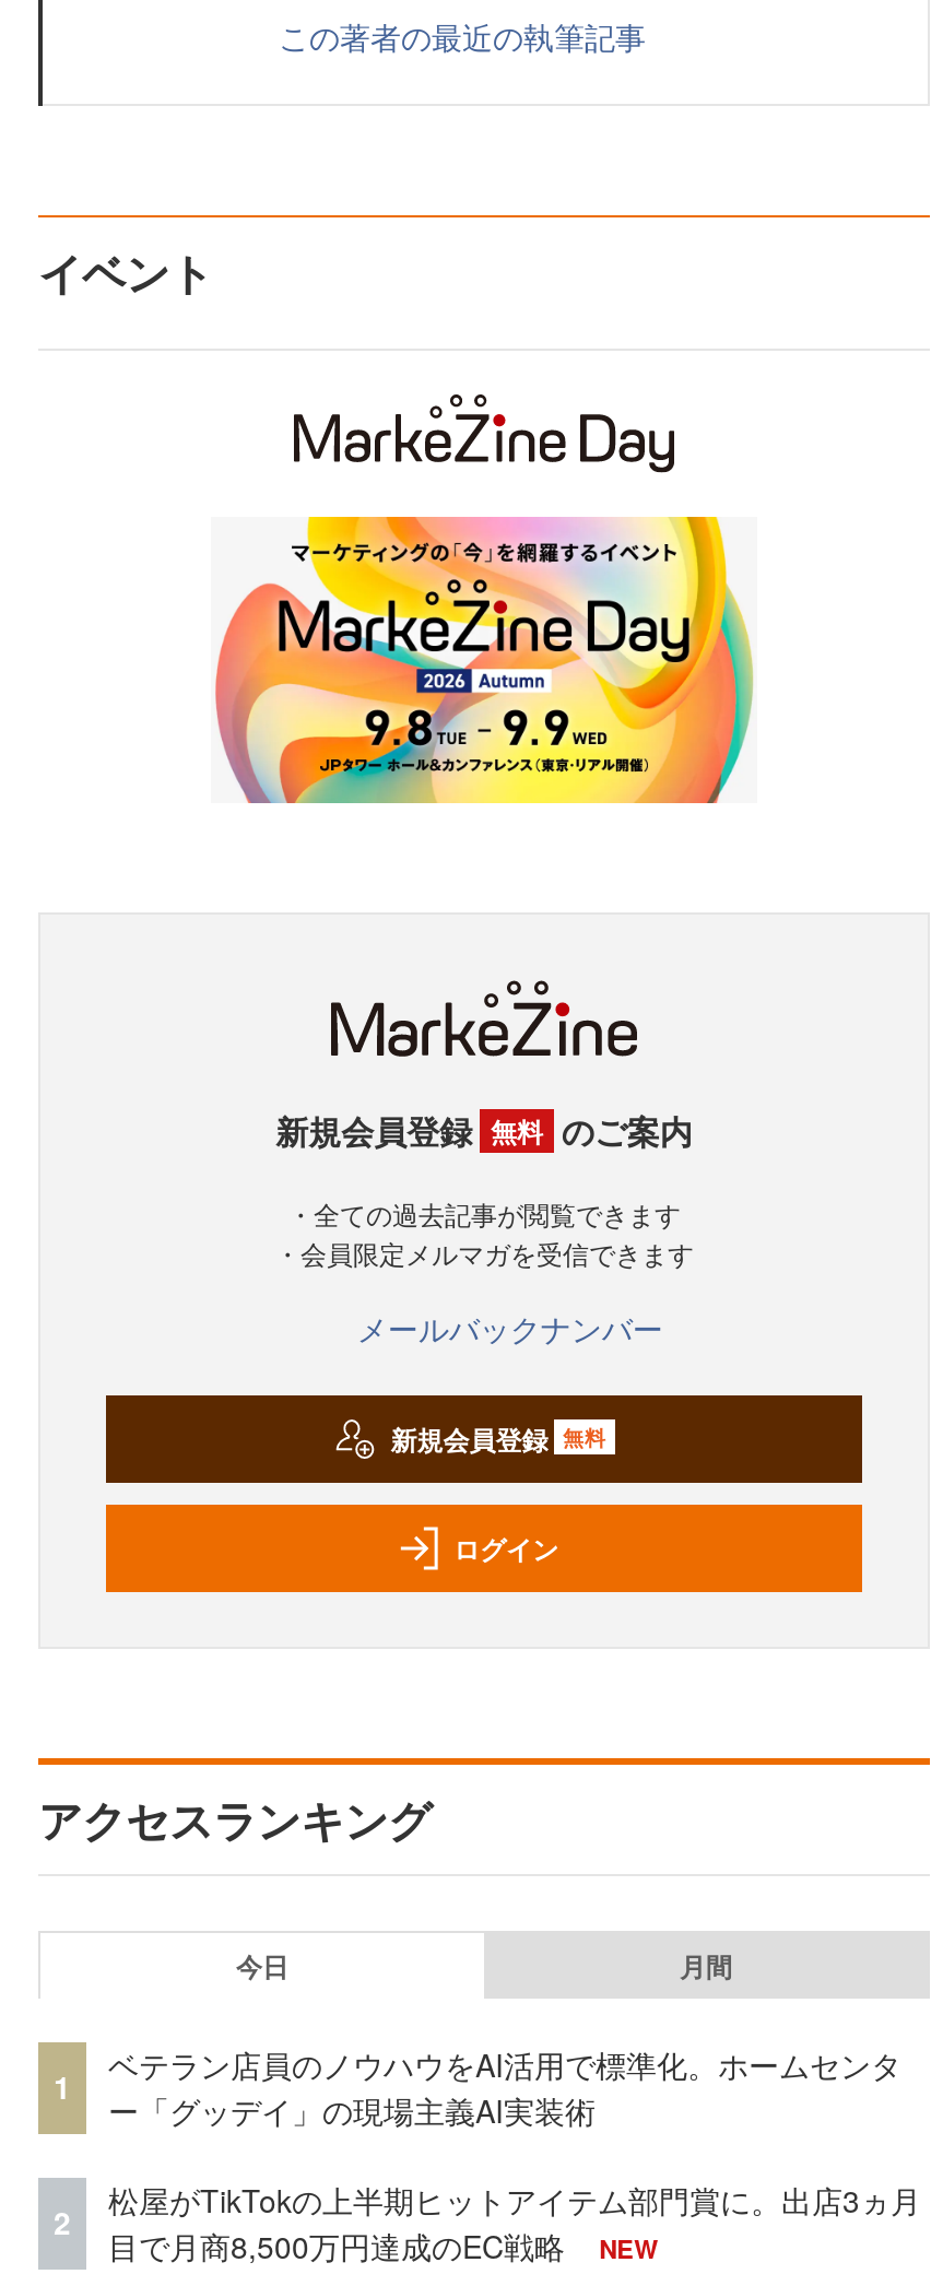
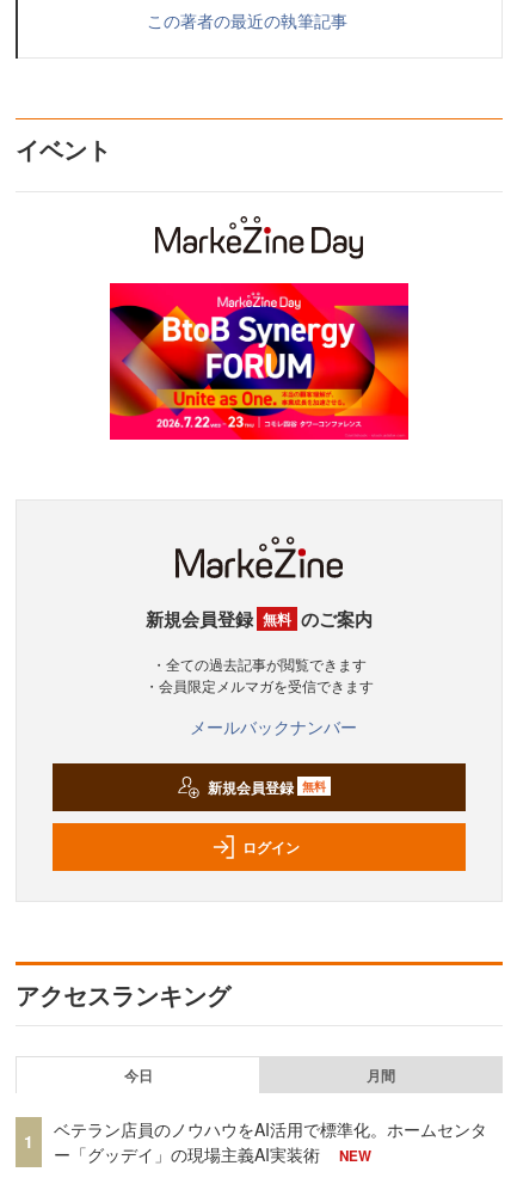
[211,515,757,805] [image] -> [109,282,410,441] [image]
[108,2178,921,2267] 松屋がTikTokの上半期ヒットアイテム部門賞に。出店3ヵ月 | 目で月商8,500万円達成のEC戦略 -> none
[54,2201,71,2244] 2 -> none

